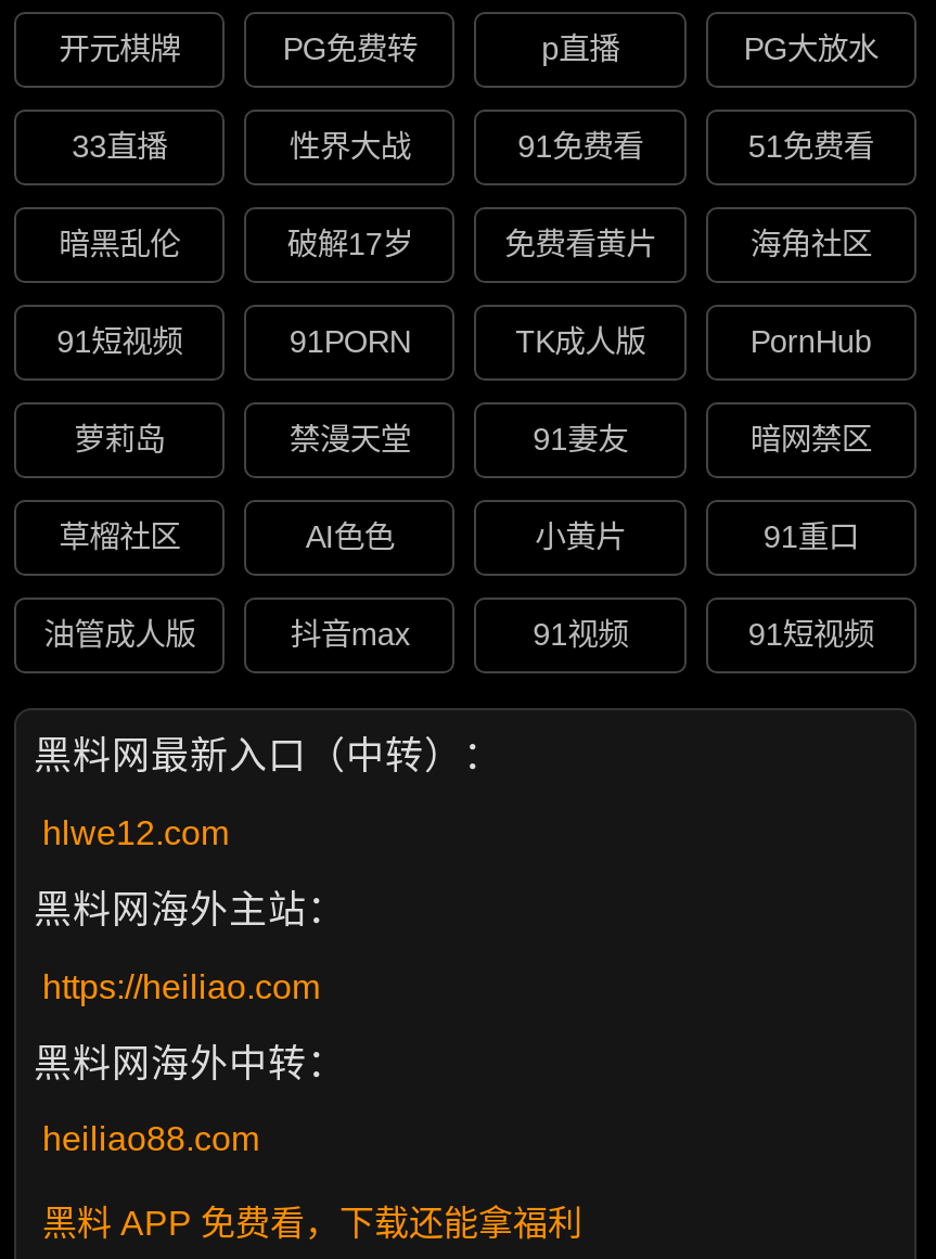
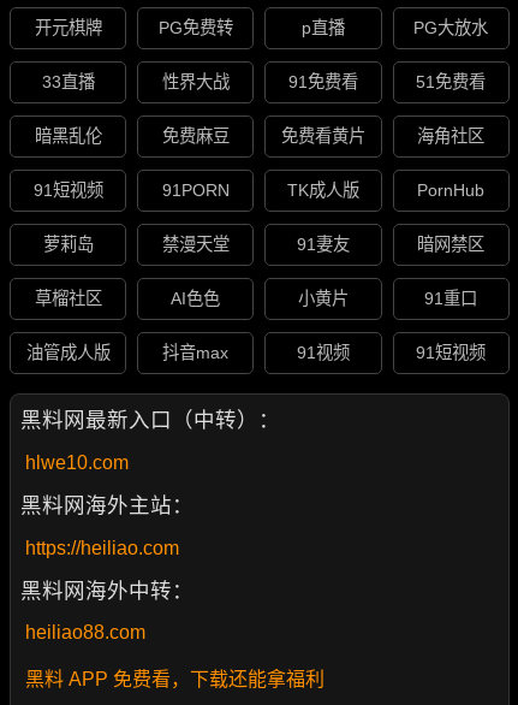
[287,228,413,262] 破解17岁 -> [162,127,229,146] 免费麻豆
[42,814,229,851] hlwe12.com -> [25,452,129,473] hlwe10.com

